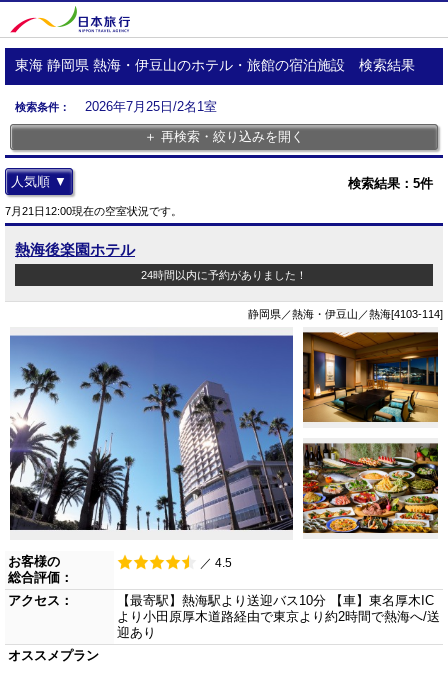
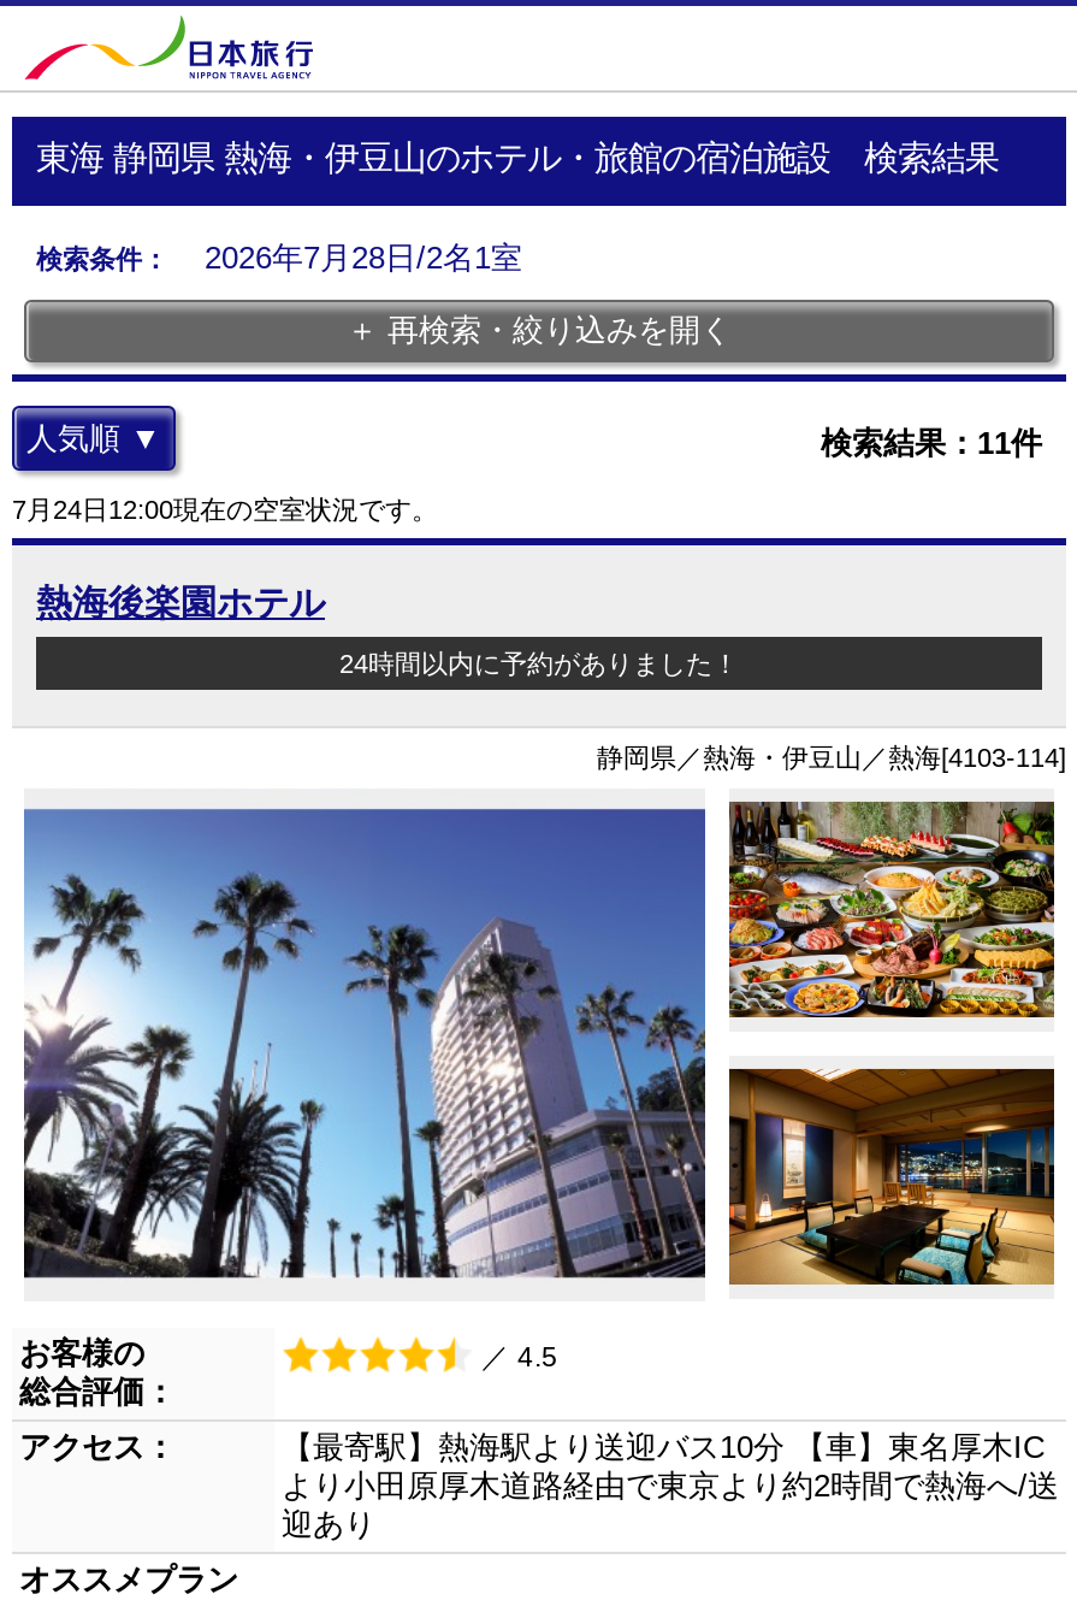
[15,99,217,114] 検索条件： 2026年7月25日/2名1室 -> [36,240,522,276] 検索条件： 2026年7月28日/2名1室
[348,176,433,191] 検索結果：5件 -> [821,425,1042,461] 検索結果：11件
[5,205,182,217] 7月21日12:00現在の空室状況です。 -> [12,495,438,524] 7月24日12:00現在の空室状況です。
moved [302,332,439,423] -> [727,1068,1057,1287]: [image]
moved [302,443,439,534] -> [727,801,1057,1020]: [image]

